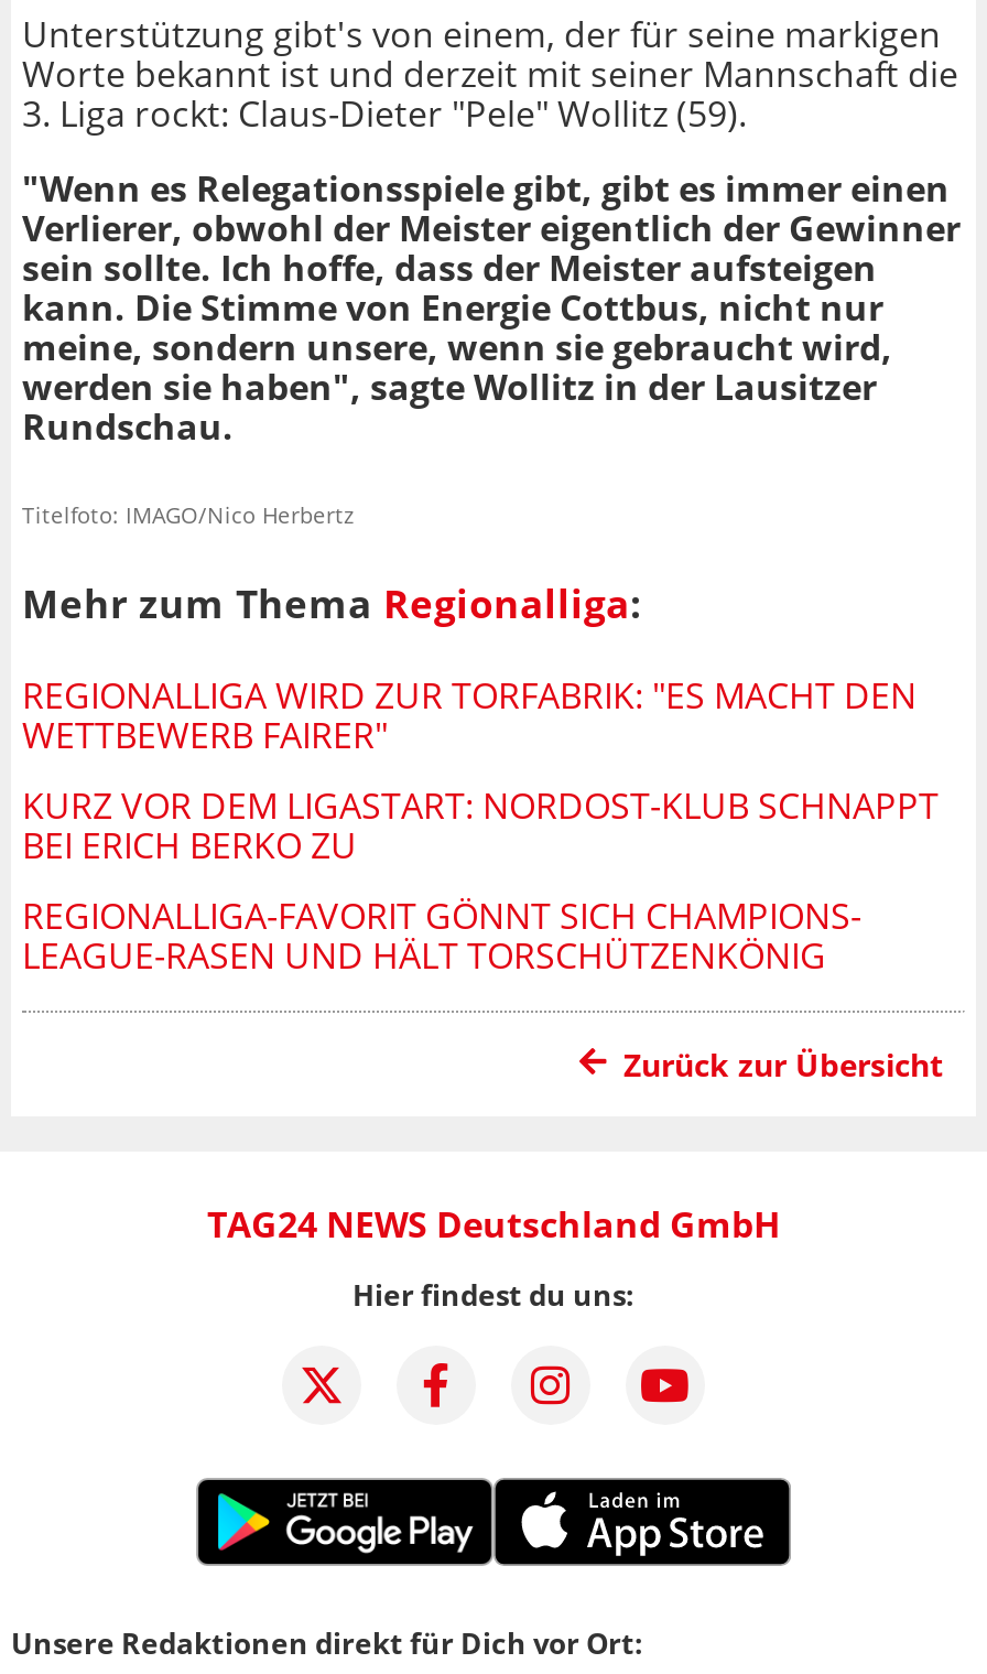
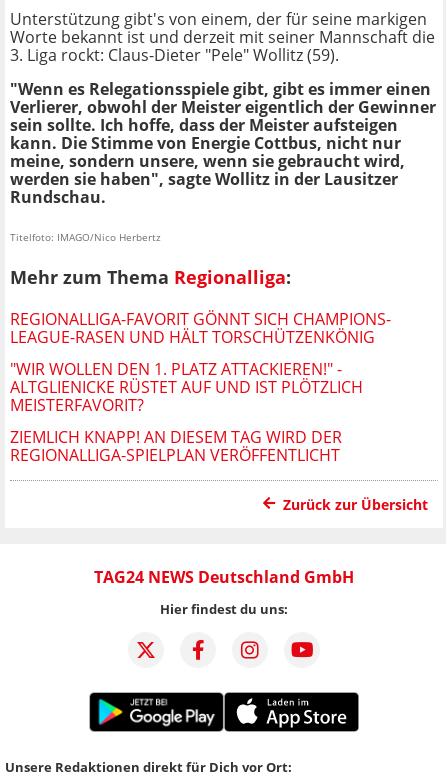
[22,671,939,870] REGIONALLIGA WIRD ZUR TORFABRIK: "ES MACHT DEN | WETTBEWERB FAIRER" | KURZ VOR DEM LIGASTART: NORDOST-KLUB SCHNAPPT | BEI ERICH BERKO ZU -> none
moved [22,892,861,980] -> [10,308,391,348]: REGIONALLIGA-FAVORIT GÖNNT SICH CHAMPIONS- | LEAGUE-RASEN UND HÄLT TORSCHÜTZENKÖNIG
none -> [10,358,363,466] "WIR WOLLEN DEN 1. PLATZ ATTACKIEREN!" - | ALTGLIENICKE RÜSTET AUF UND IST PLÖTZLICH | MEISTERFAVORIT? | ZIEMLICH KNAPP! AN DIESEM TAG WIRD DER | REGIONALLIGA-SPIELPLAN VERÖFFENTLICHT

